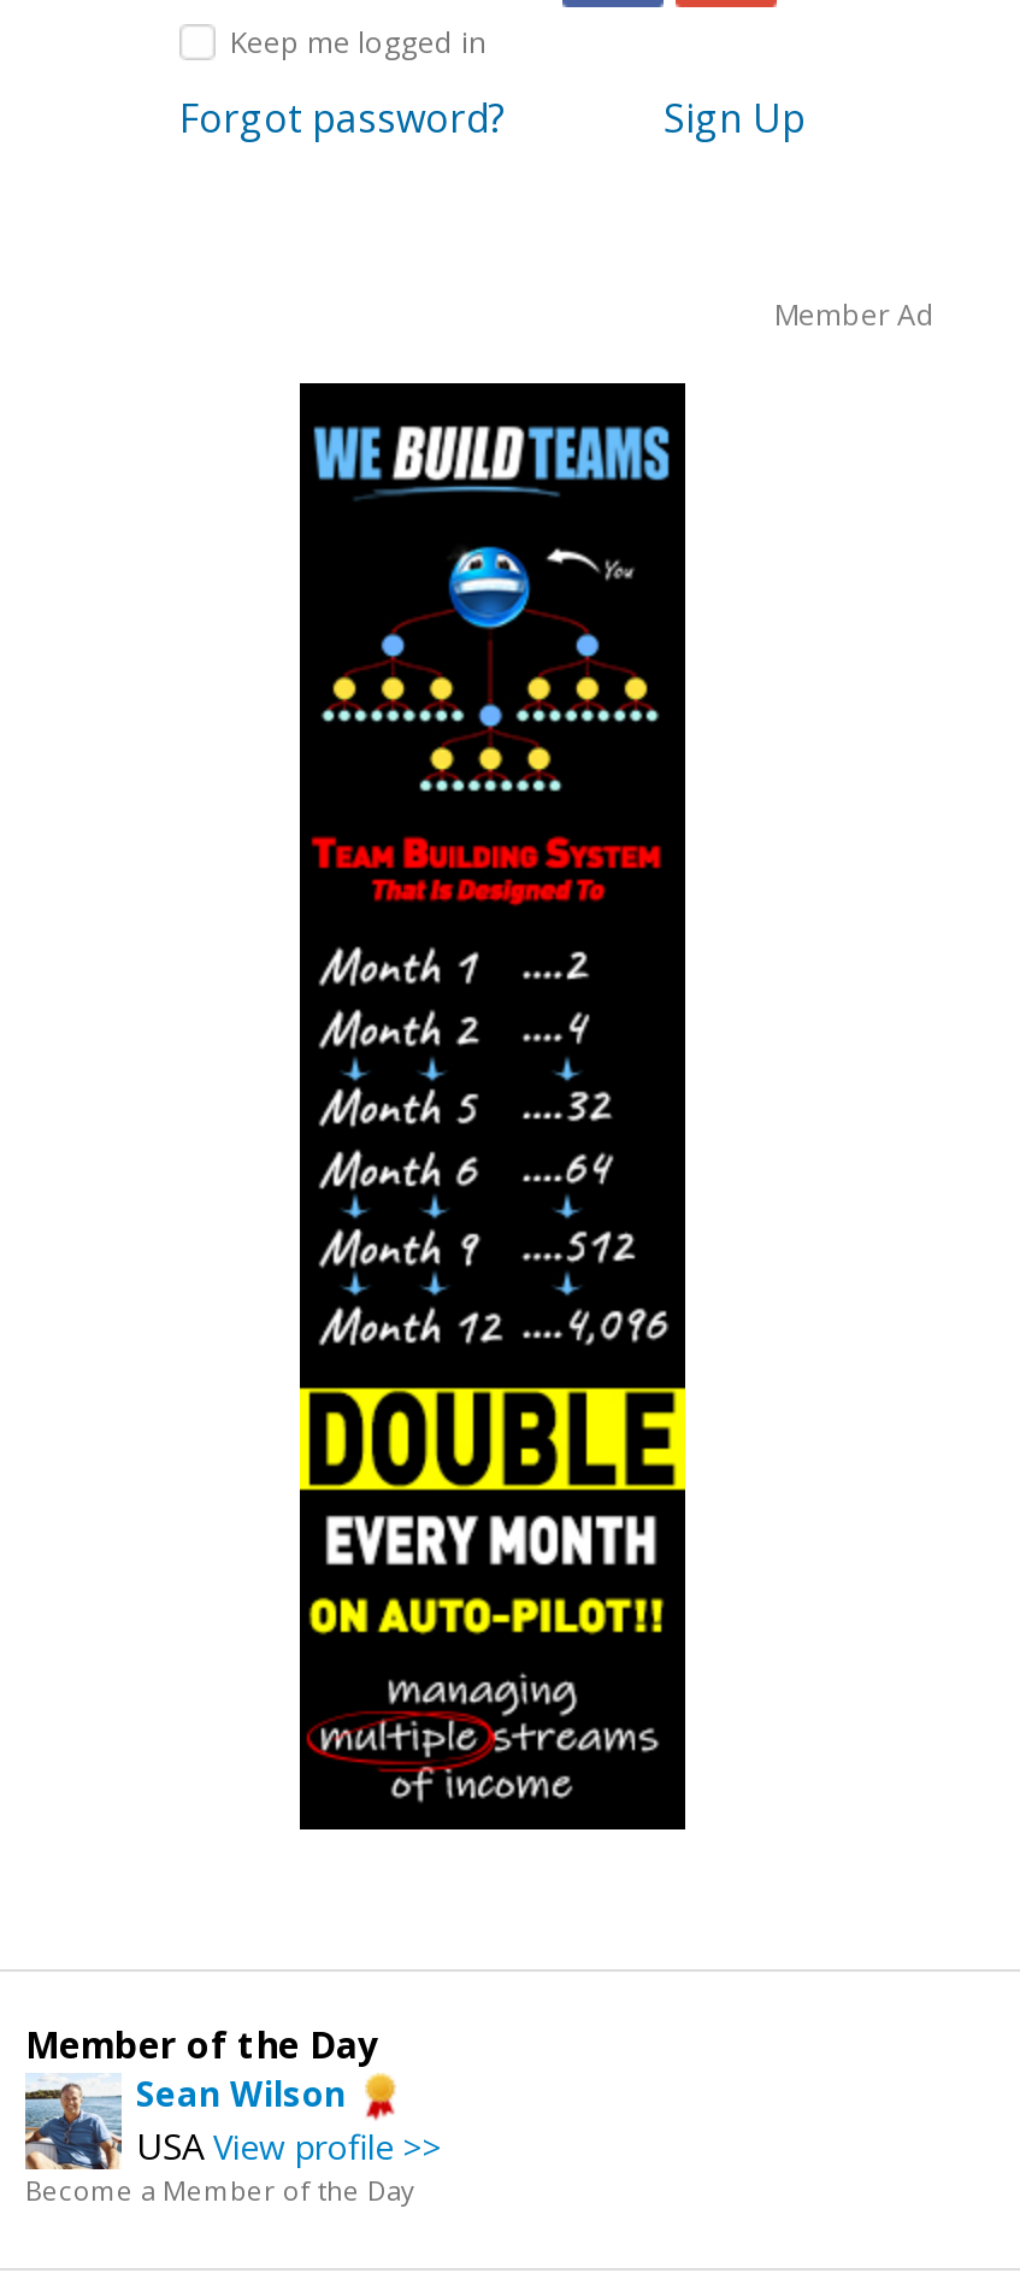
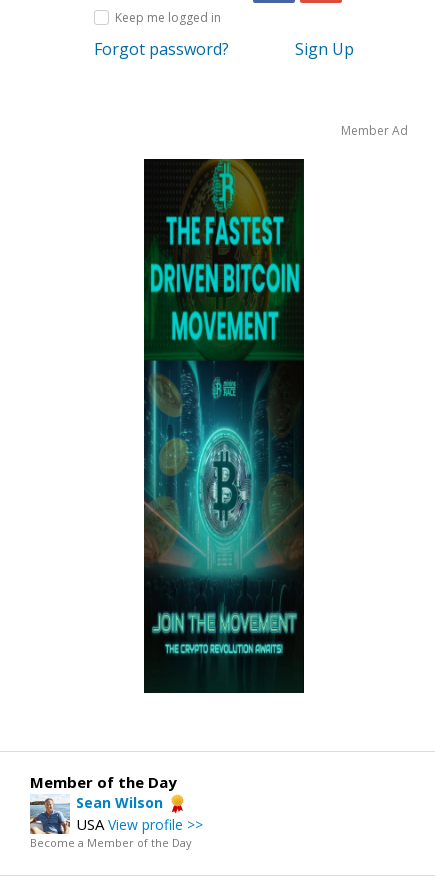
[297,383,688,1832] [image] -> [144,158,304,694] [image]

